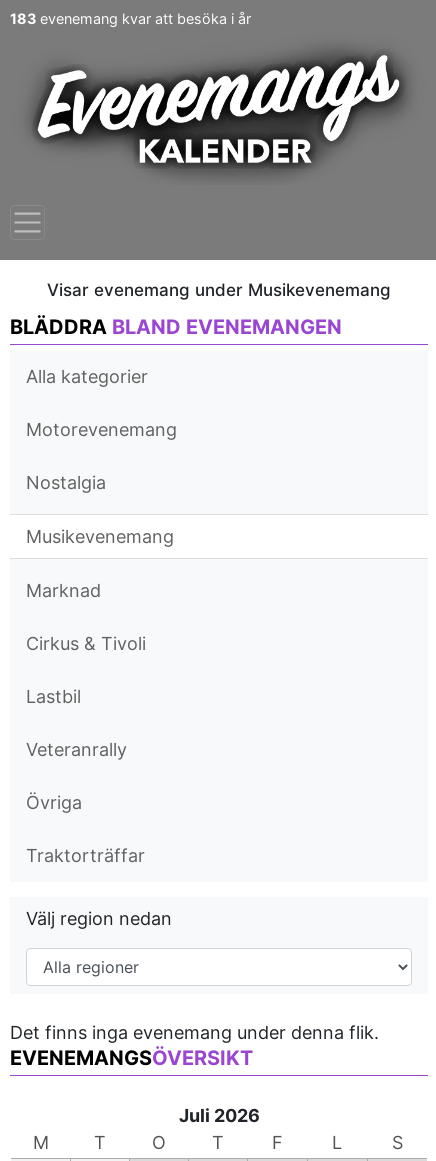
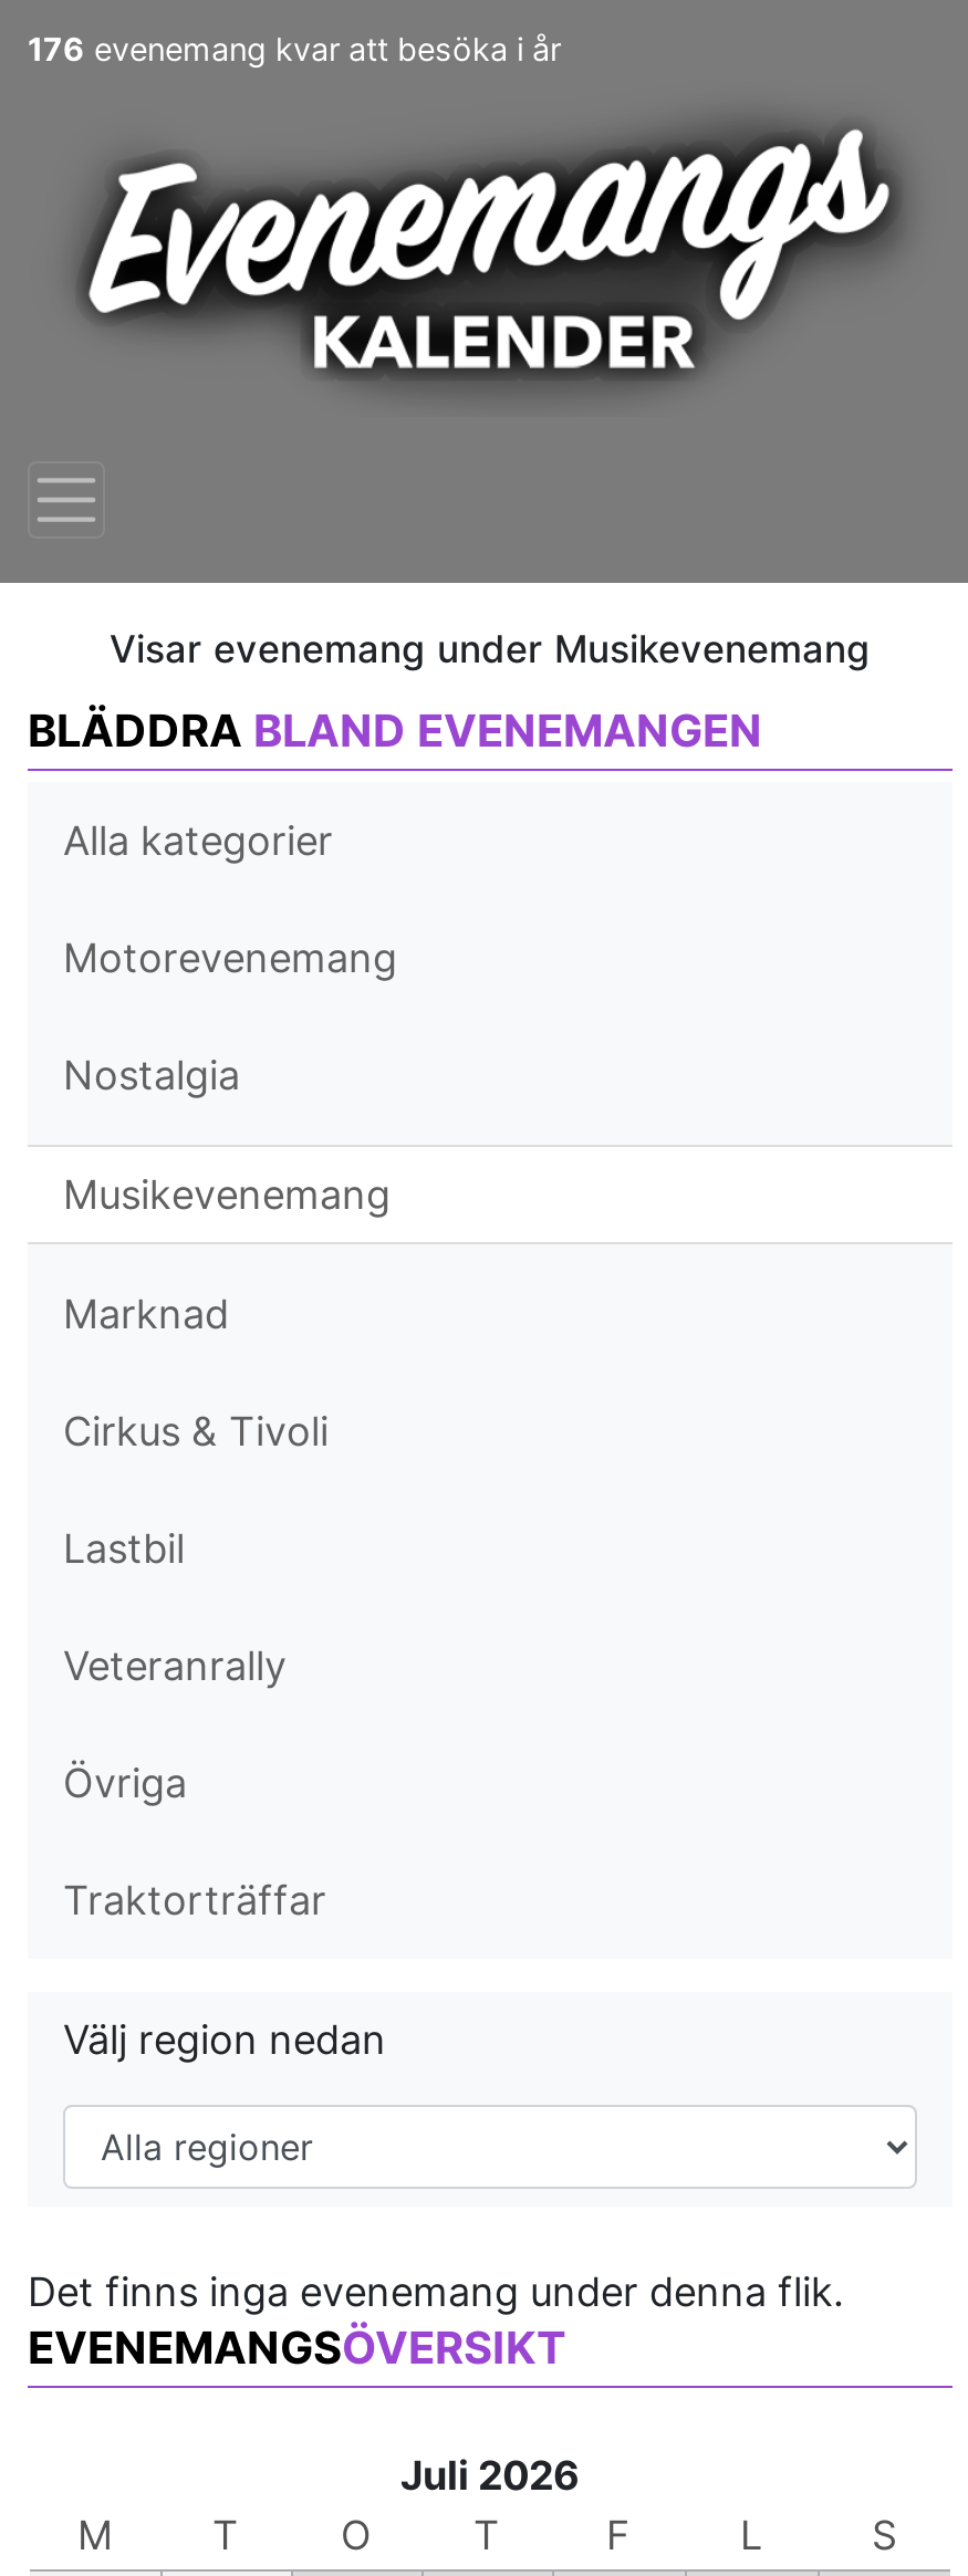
[10,10,251,27] 183 evenemang kvar att besöka i år -> [28,30,561,67] 176 evenemang kvar att besöka i år

